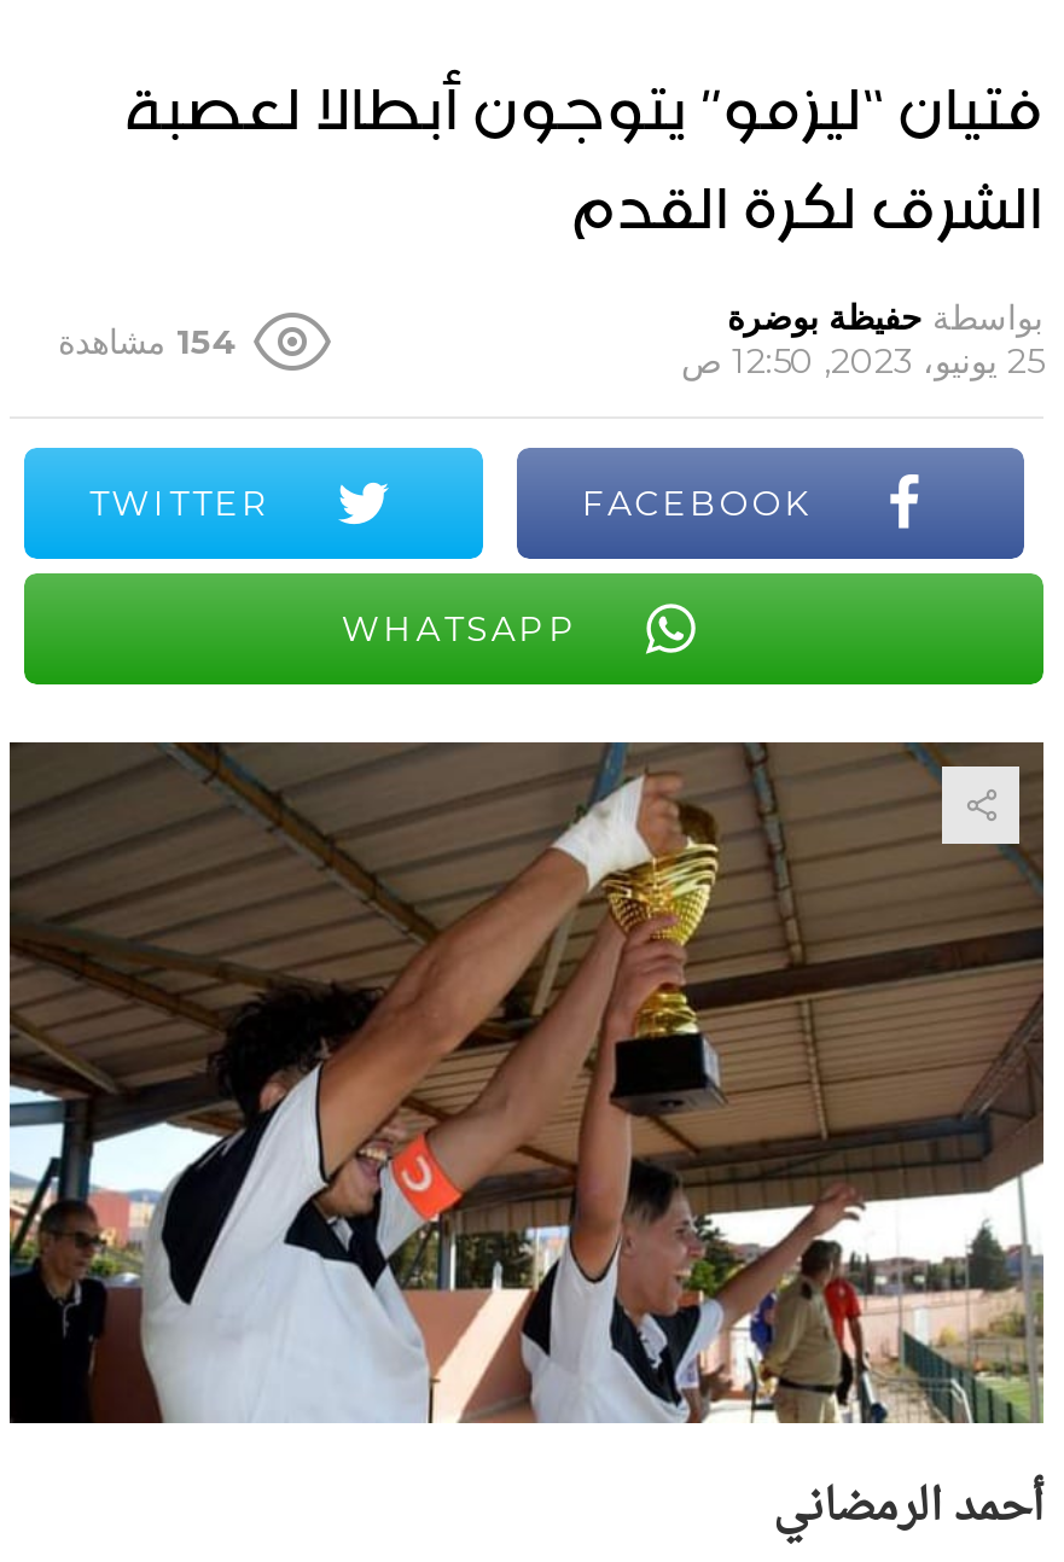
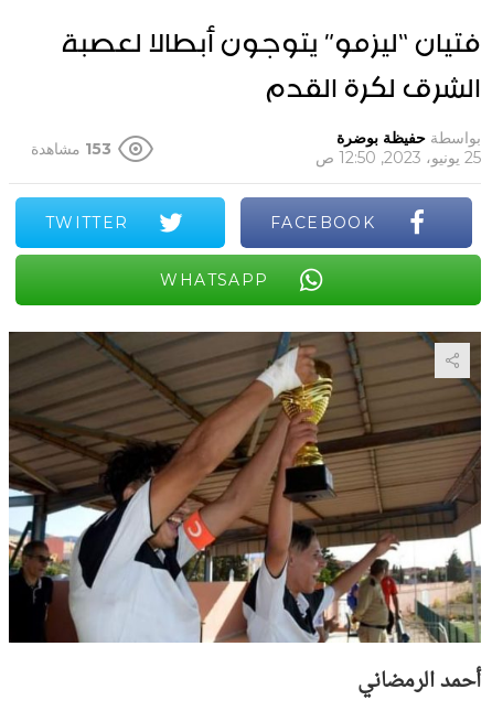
[58,319,239,363] 154 مشاهدة -> [31,139,111,158] 153 مشاهدة

